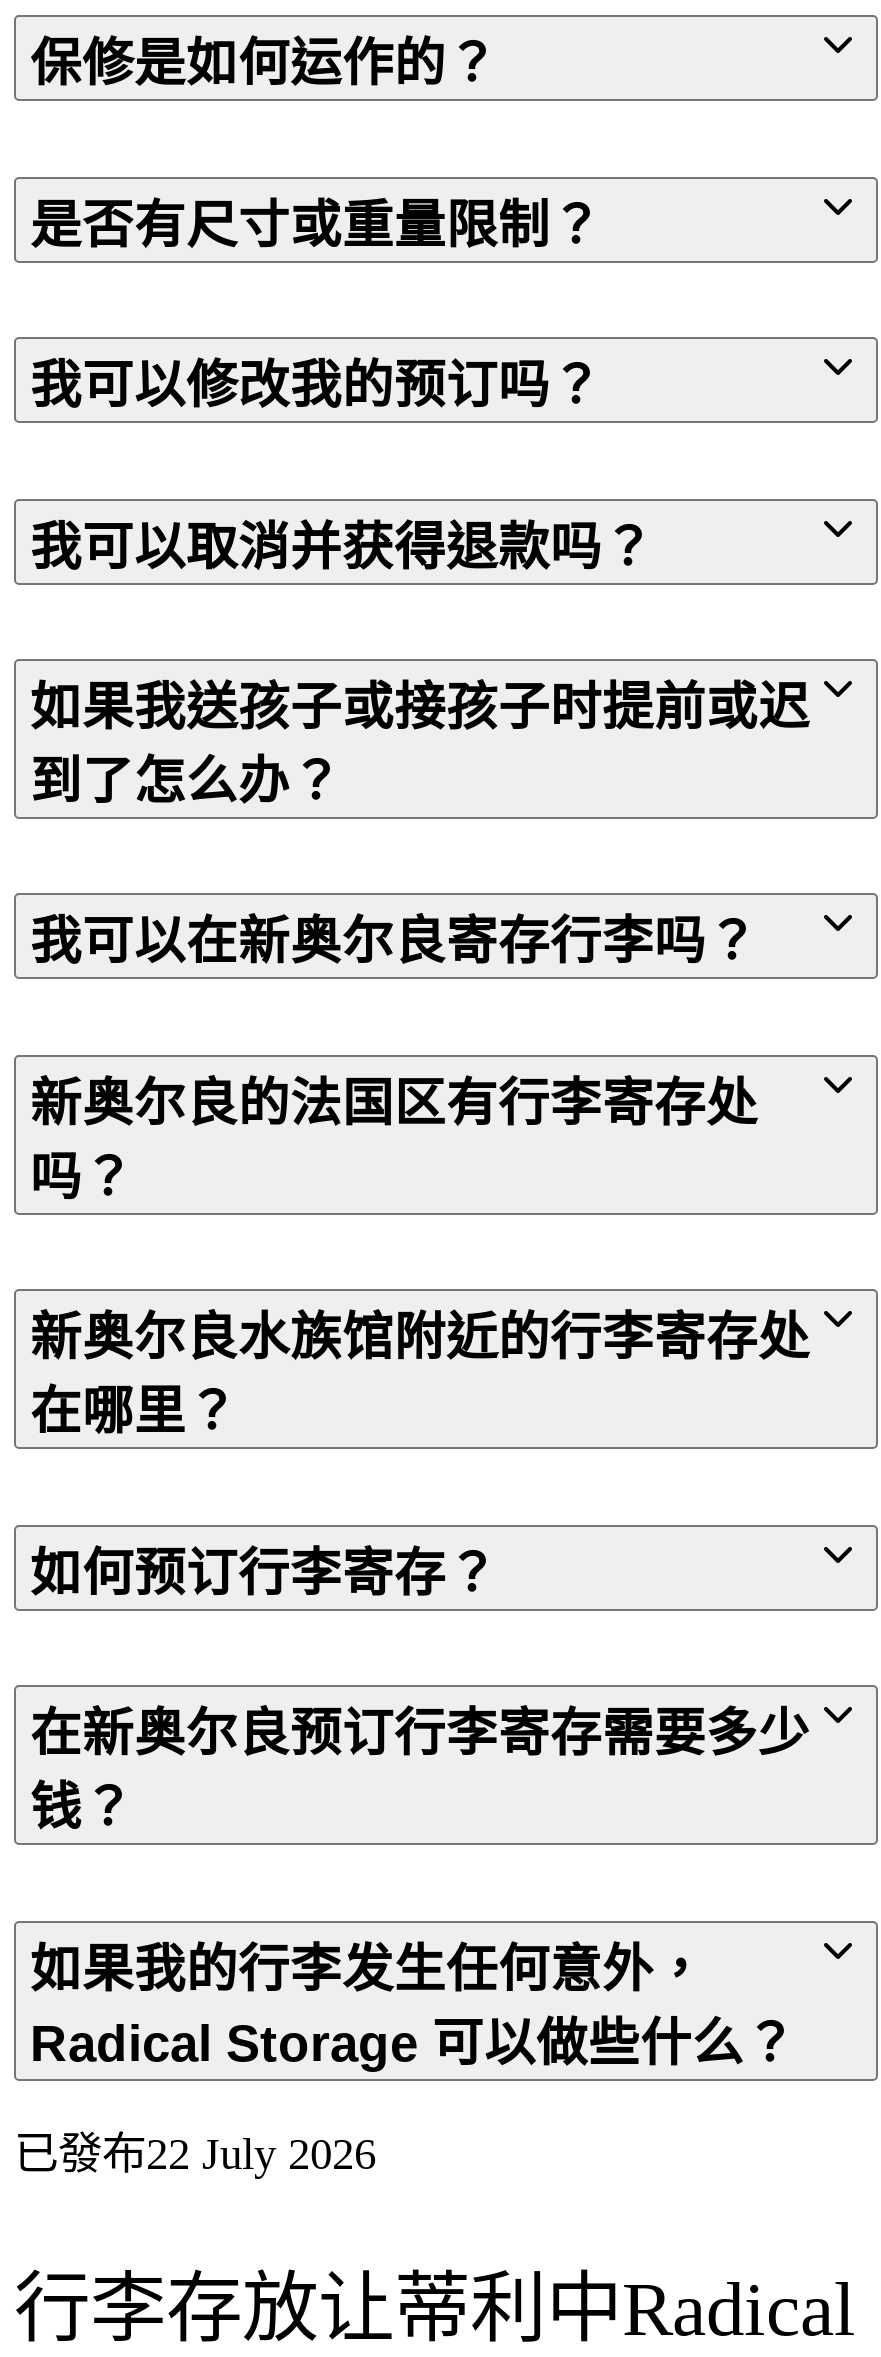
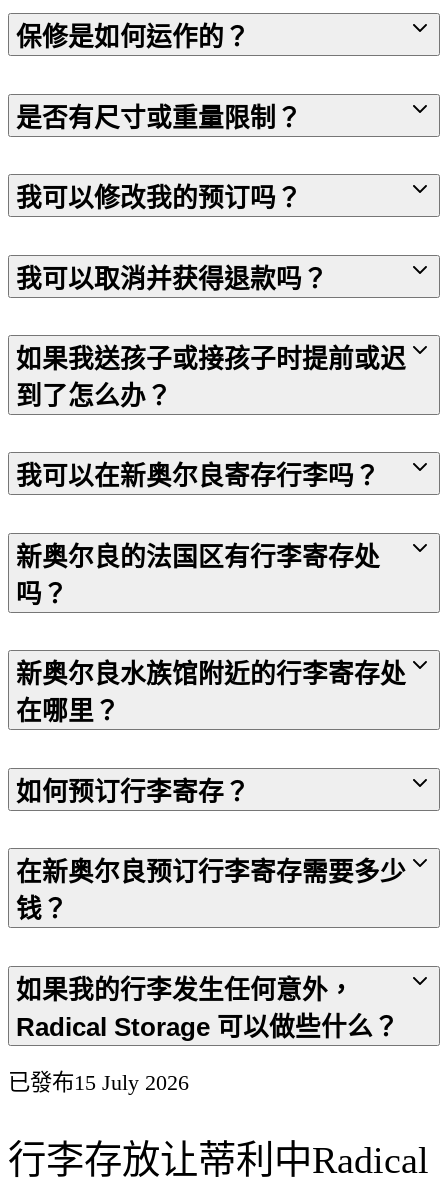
[14,2130,376,2180] 已發布22 July 2026 -> [8,1070,189,1095] 已發布15 July 2026

